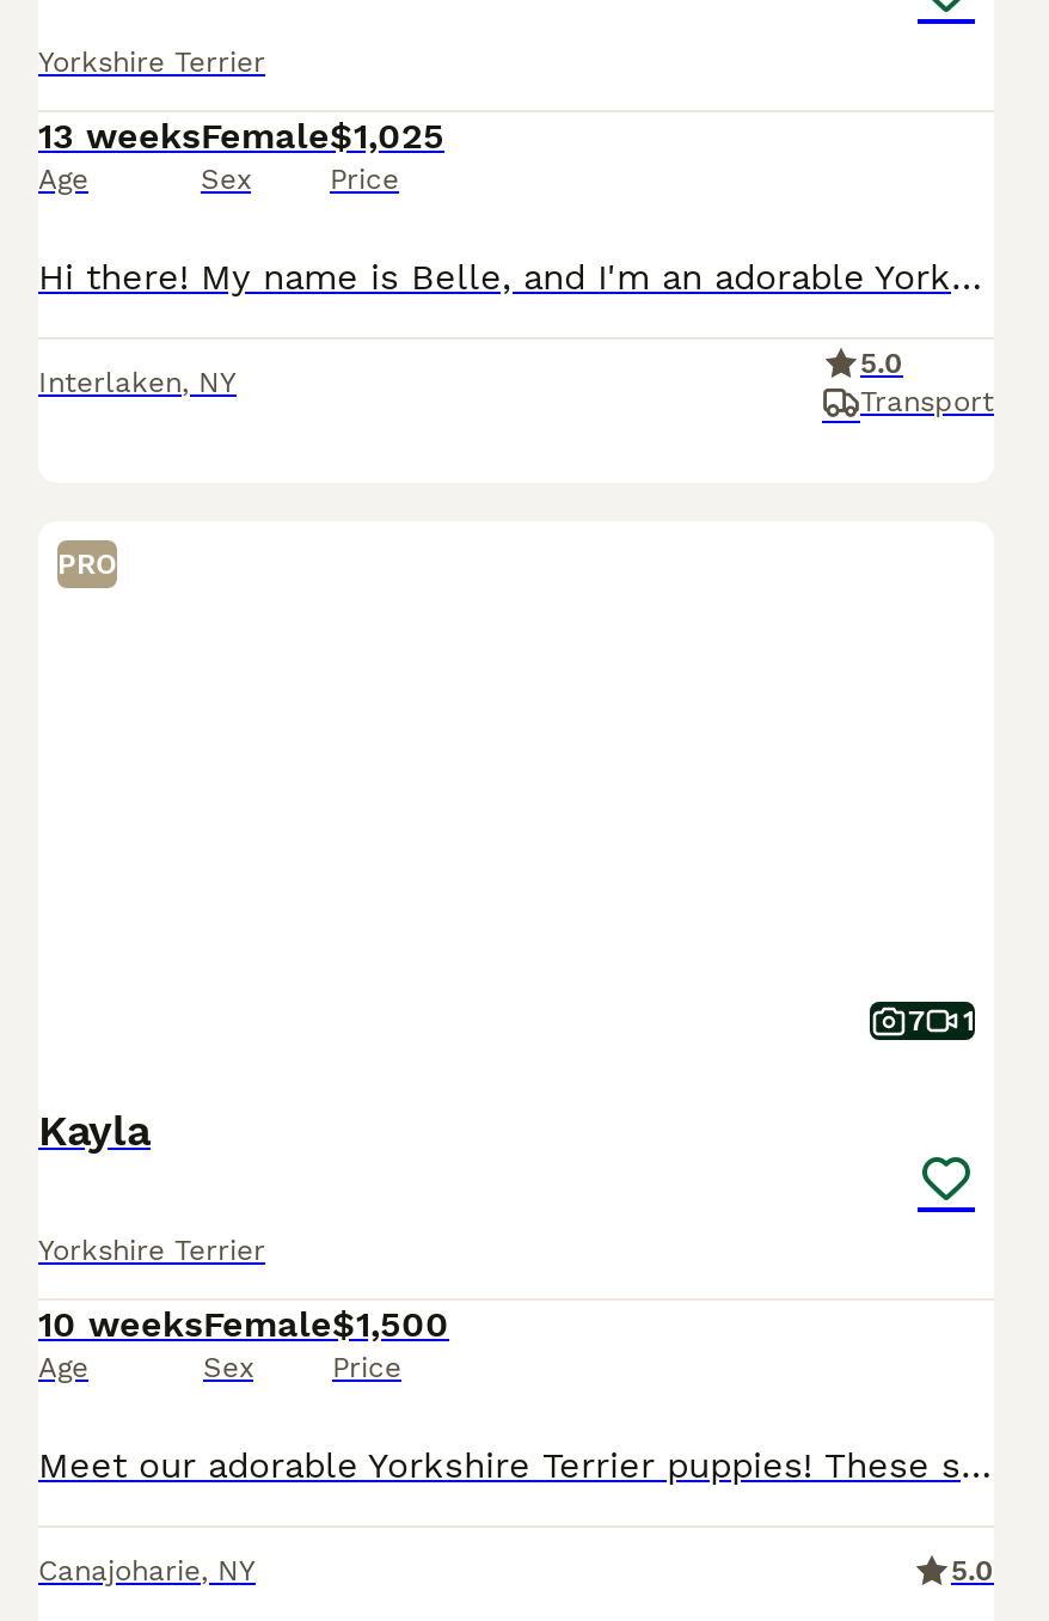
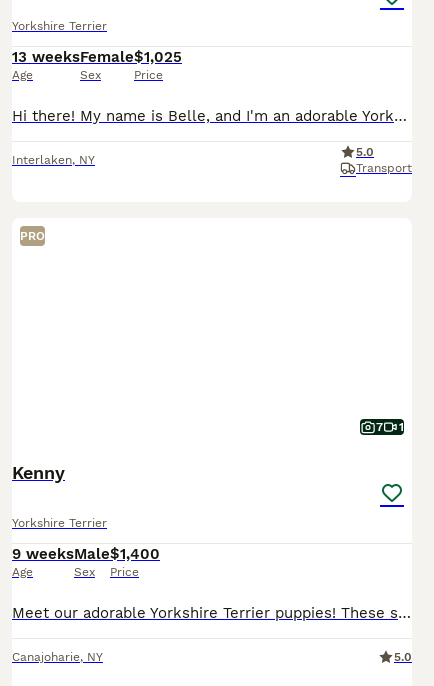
[38,1105,151,1155] Kayla -> [12,462,65,483] Kenny
[38,1303,203,1346] 10 weeks -> [12,545,74,563] 9 weeks
[203,1303,332,1346] Female -> [74,545,110,563] Male
[332,1303,449,1346] $1,500 -> [110,545,160,563] $1,400

